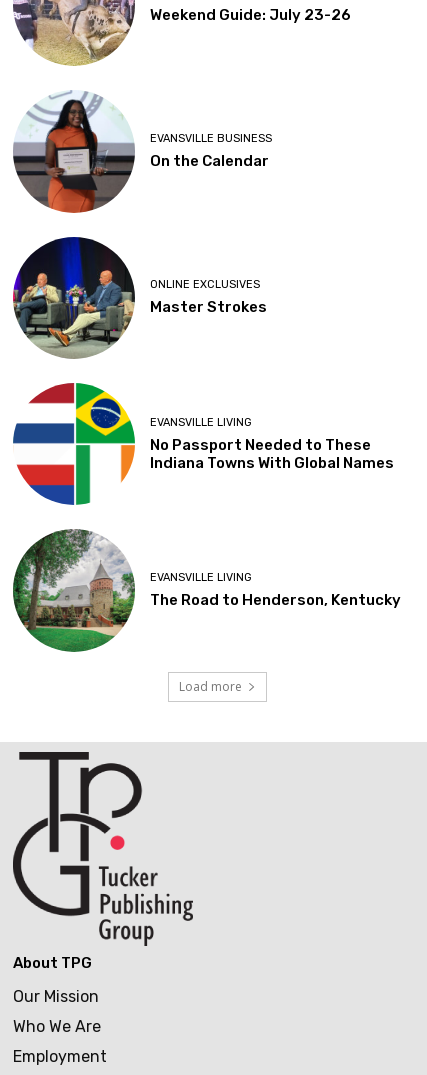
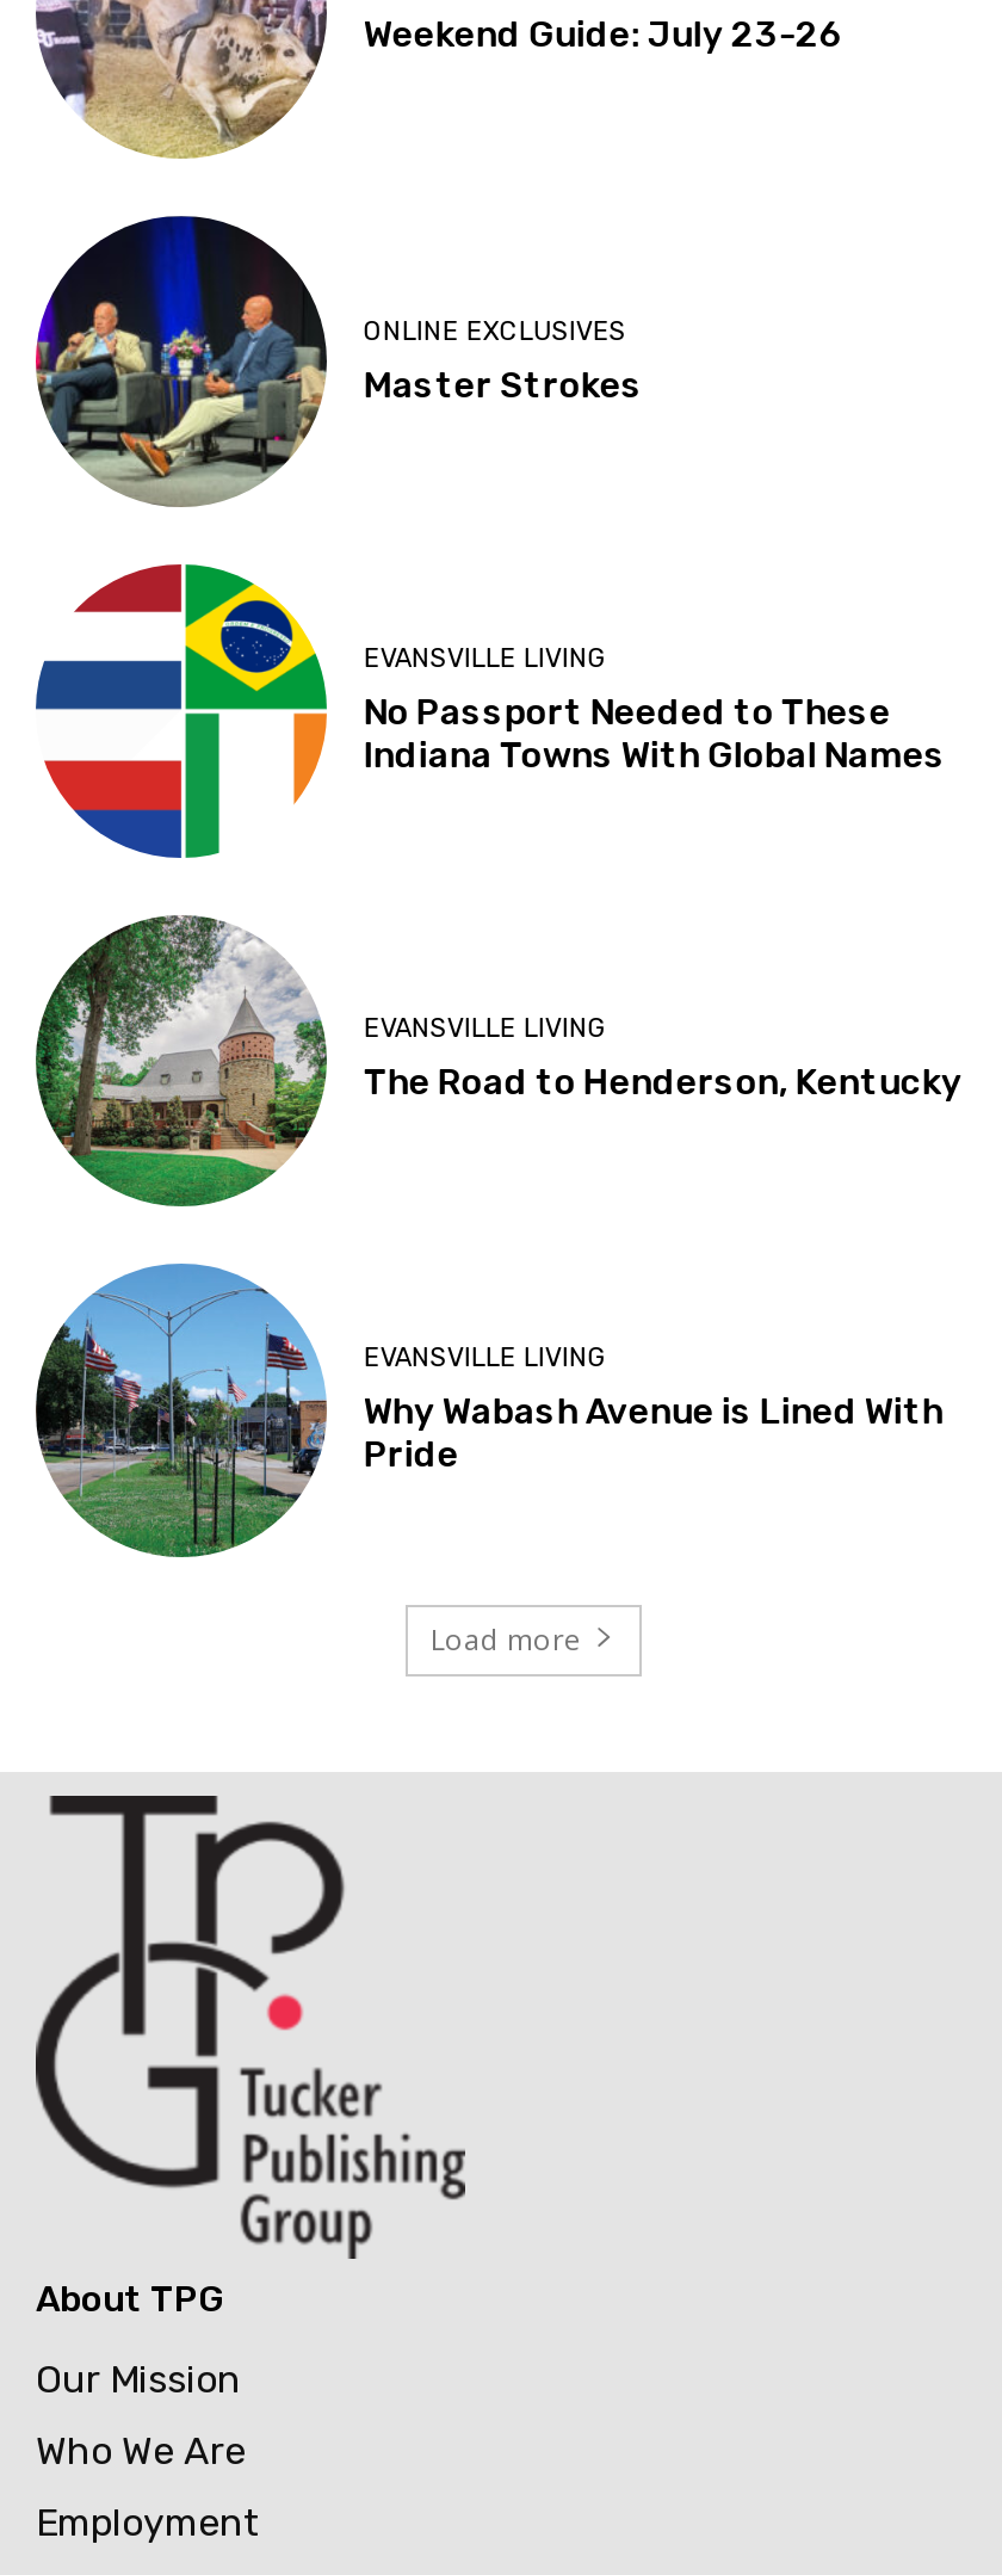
[13,91,272,213] [image] | EVANSVILLE BUSINESS | On the Calendar -> none
moved [11,235,401,609] -> [31,212,962,1104]: [image] | ONLINE EXCLUSIVES | Master Strokes | EVANSVILLE LIVING | No Passport Needed to These | Indiana Towns With Global Names | EVANSVILLE LIVING | The Road to Henderson, Kentucky
none -> [36,1262,943,1558] [image] | EVANSVILLE LIVING | Why Wabash Avenue is Lined With | Pride

